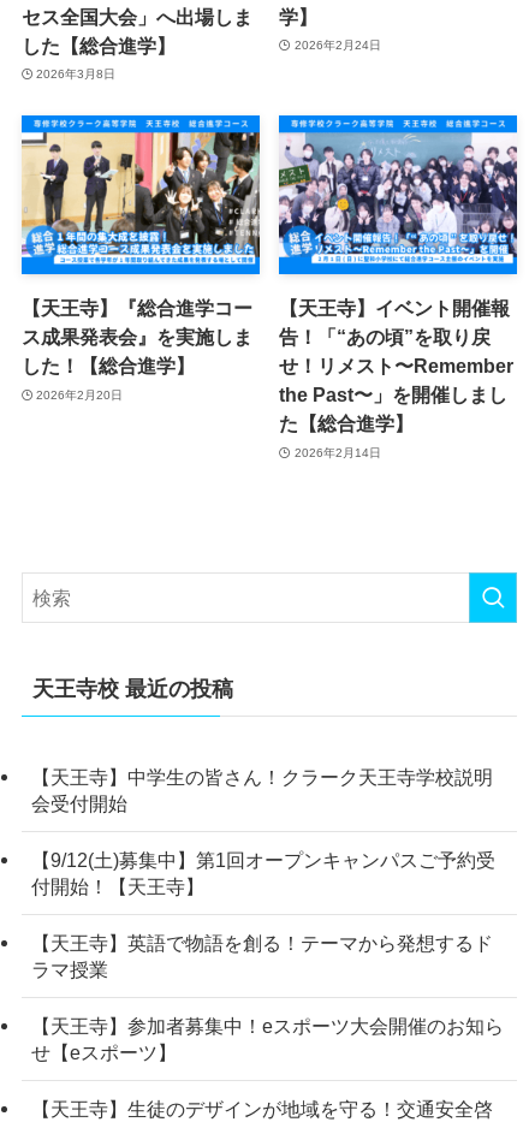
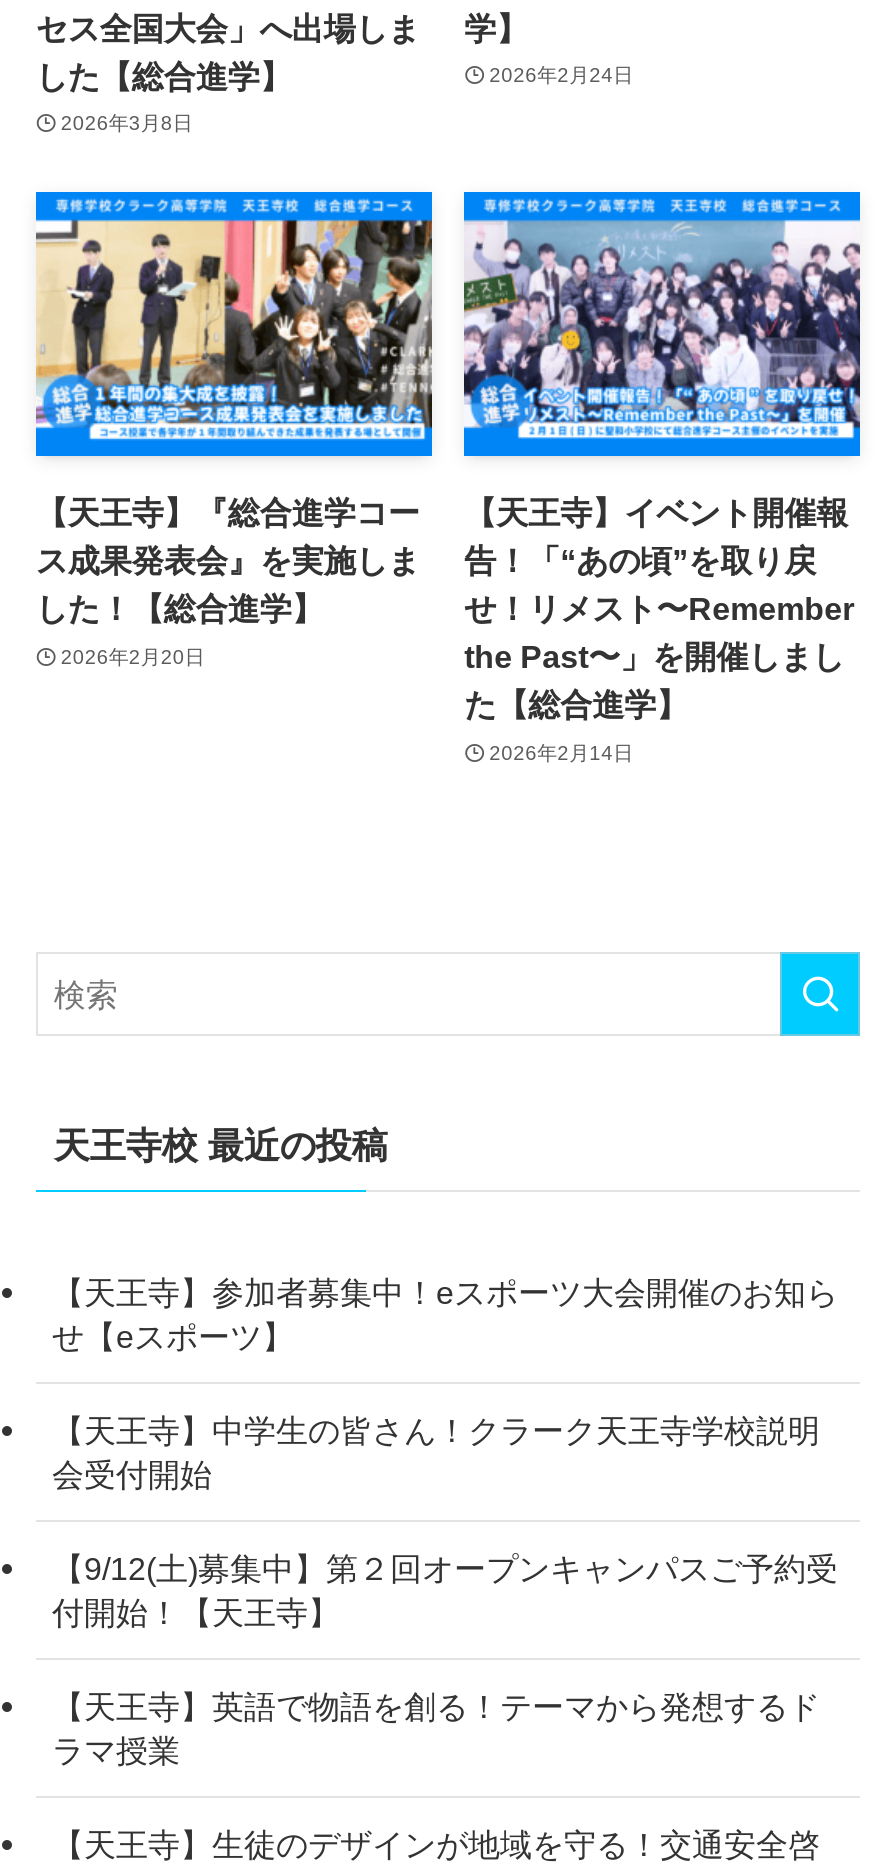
moved [31,766,493,814] -> [52,1412,820,1492]: 【天王寺】中学生の皆さん！クラーク天王寺学校説明 | 会受付開始
[31,849,495,871] 【9/12(土)募集中】第1回オープンキャンパスご予約受 -> [52,1550,838,1586] 【9/12(土)募集中】第２回オープンキャンパスご予約受
moved [31,875,493,980] -> [52,1594,820,1768]: 付開始！【天王寺】 | 【天王寺】英語で物語を創る！テーマから発想するド | ラマ授業
moved [31,1015,504,1063] -> [52,1273,838,1353]: 【天王寺】参加者募集中！eスポーツ大会開催のお知ら | せ【eスポーツ】

